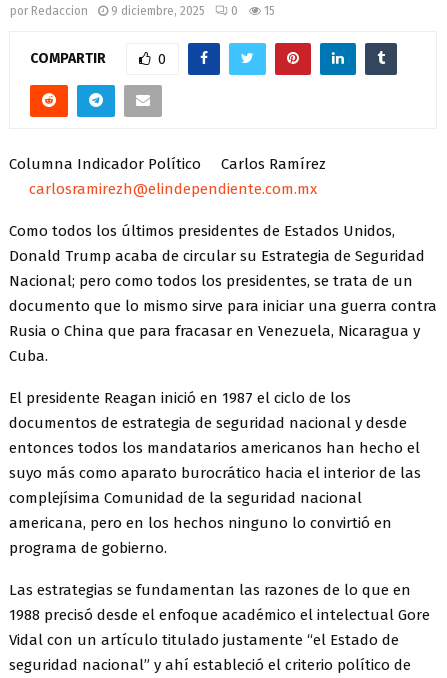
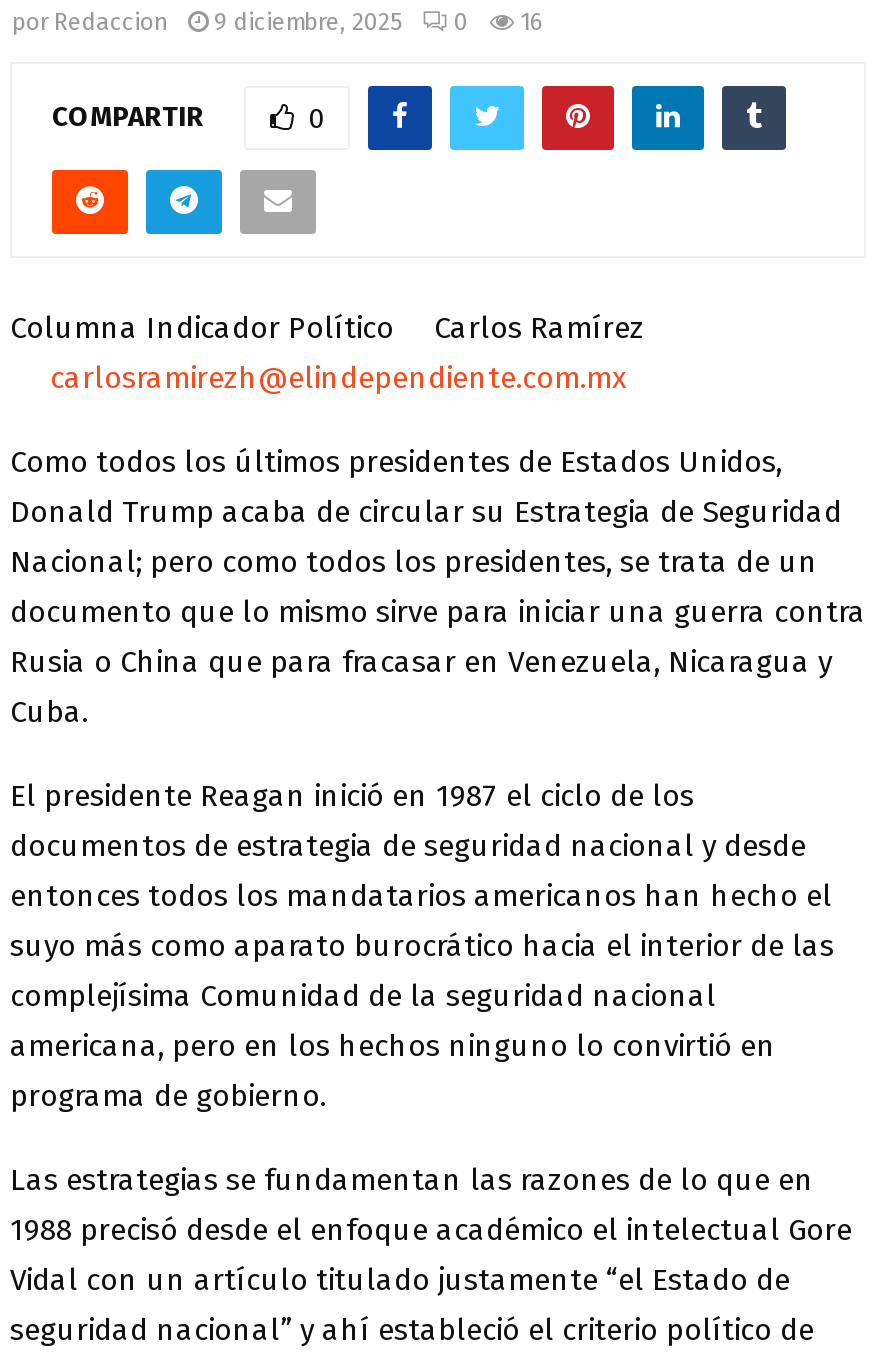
[10,4,275,18] por Redaccion 9 diciembre, 2025 0 15 -> [12,9,544,37] por Redaccion 9 diciembre, 2025 0 16

